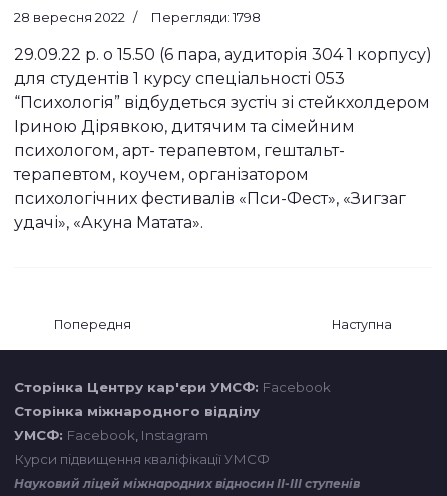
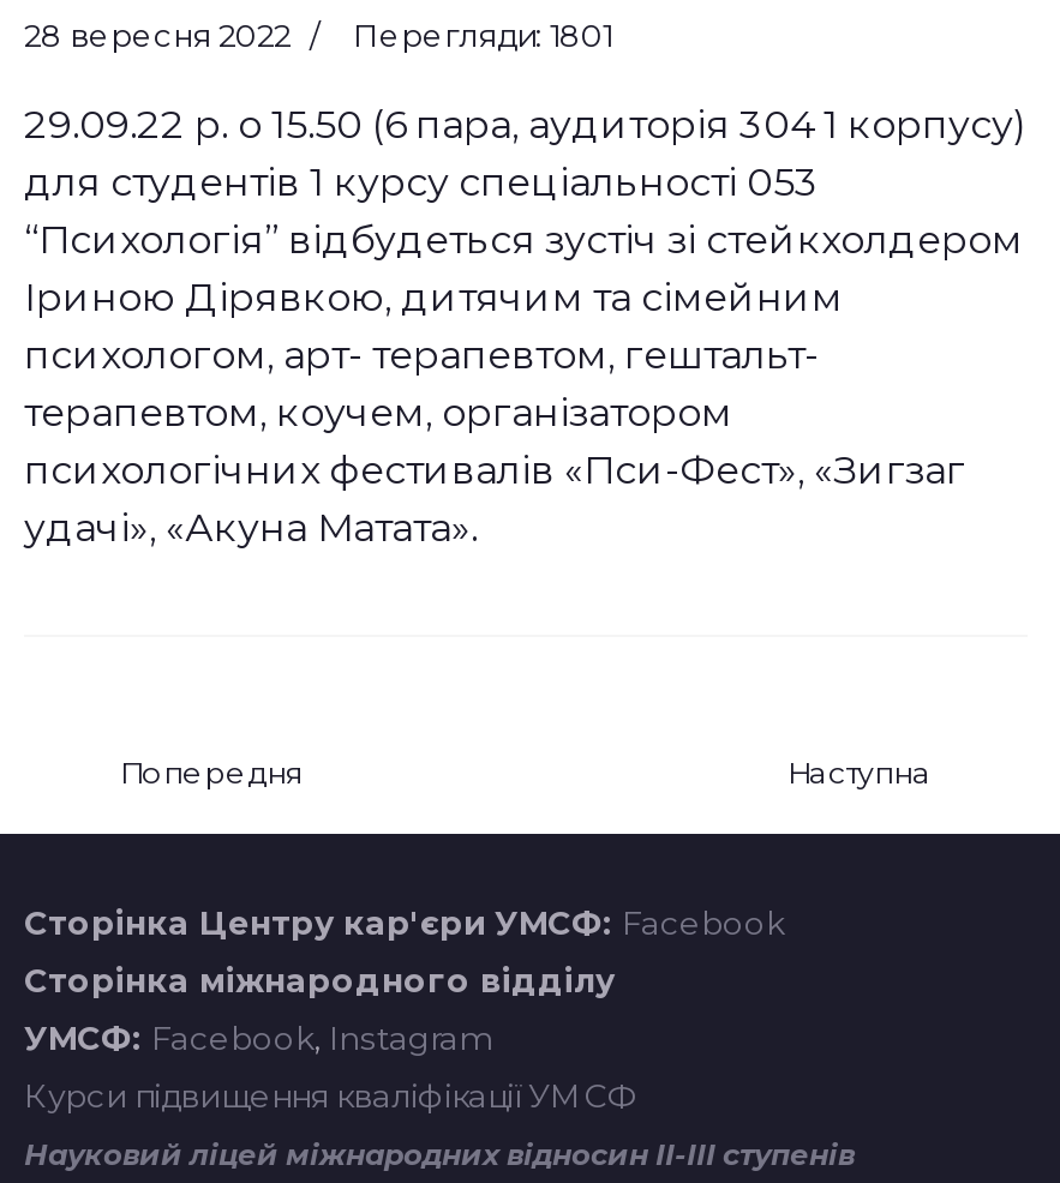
[14,9,261,25] 28 вересня 2022 Перегляди: 1798 -> [24,16,612,54] 28 вересня 2022 Перегляди: 1801

